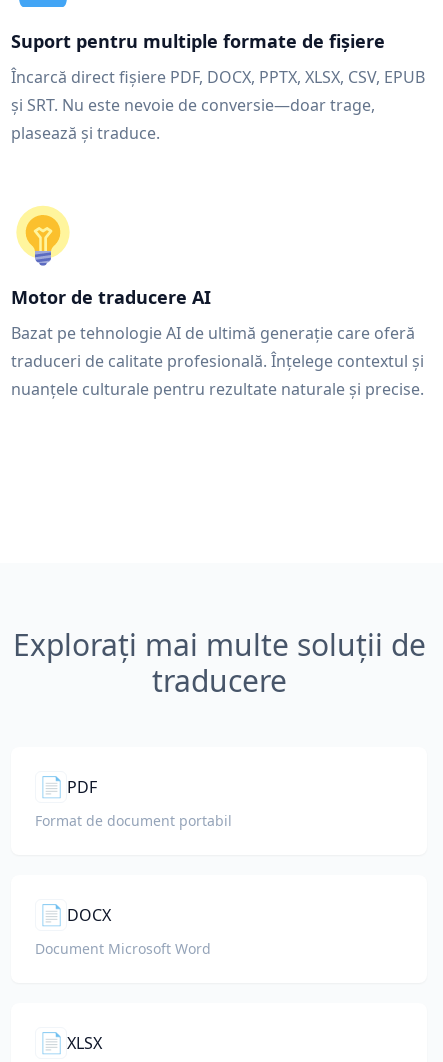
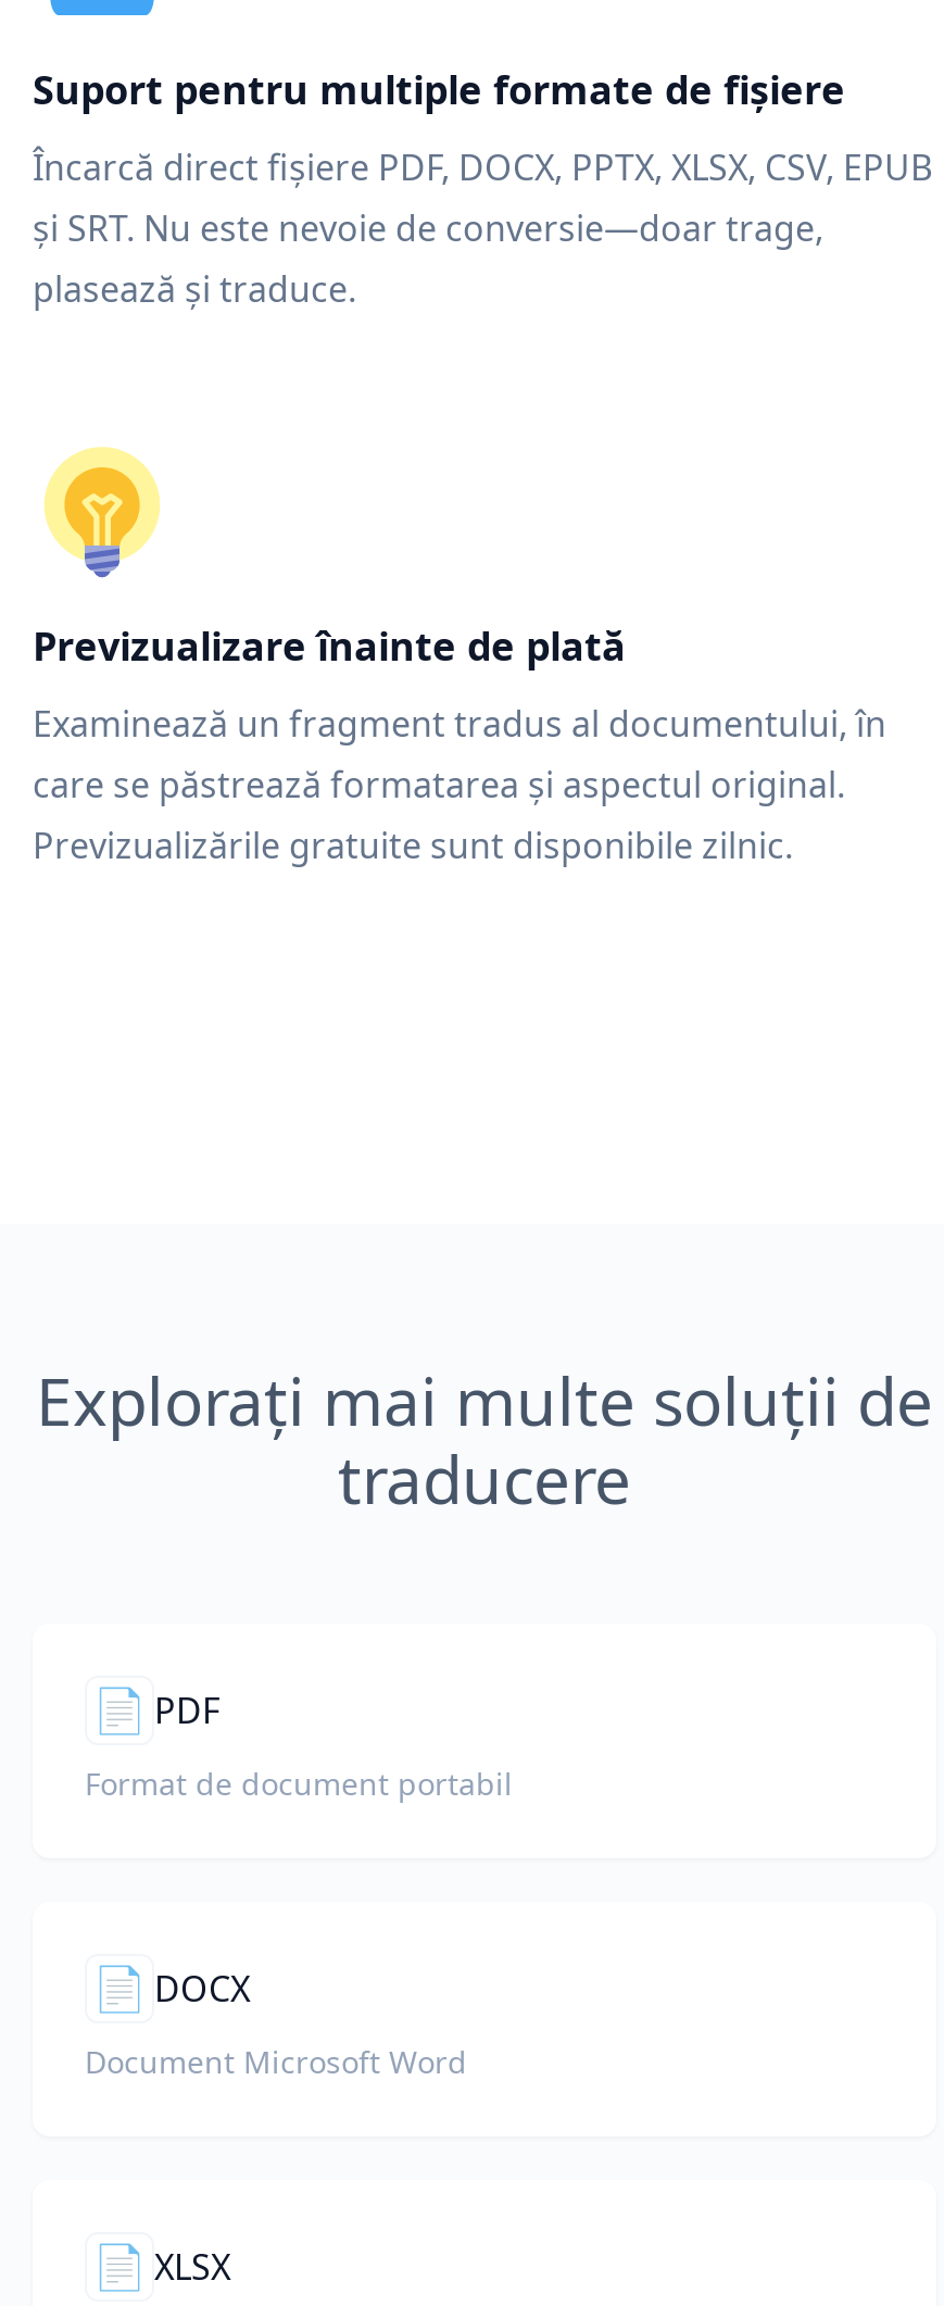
[11,285,211,309] Motor de traducere AI -> [33,619,626,672] Previzualizare înainte de plată
[11,322,424,400] Bazat pe tehnologie AI de ultimă generație care oferă | traduceri de calitate profesională. Înțelege contextul și | nuanțele culturale pentru rezultate naturale și precise. -> [33,700,886,869] Examinează un fragment tradus al documentului, în | care se păstrează formatarea și aspectul original. | Previzualizările gratuite sunt disponibile zilnic.

